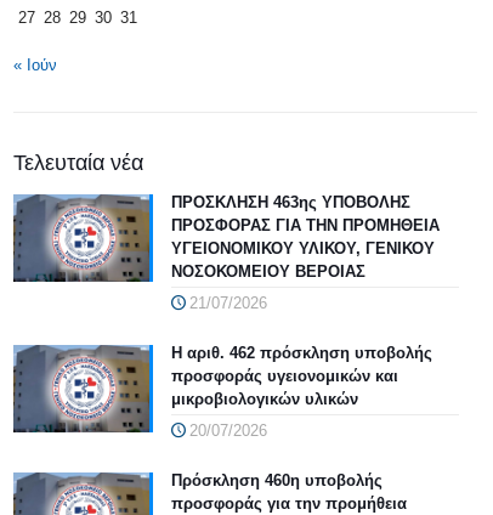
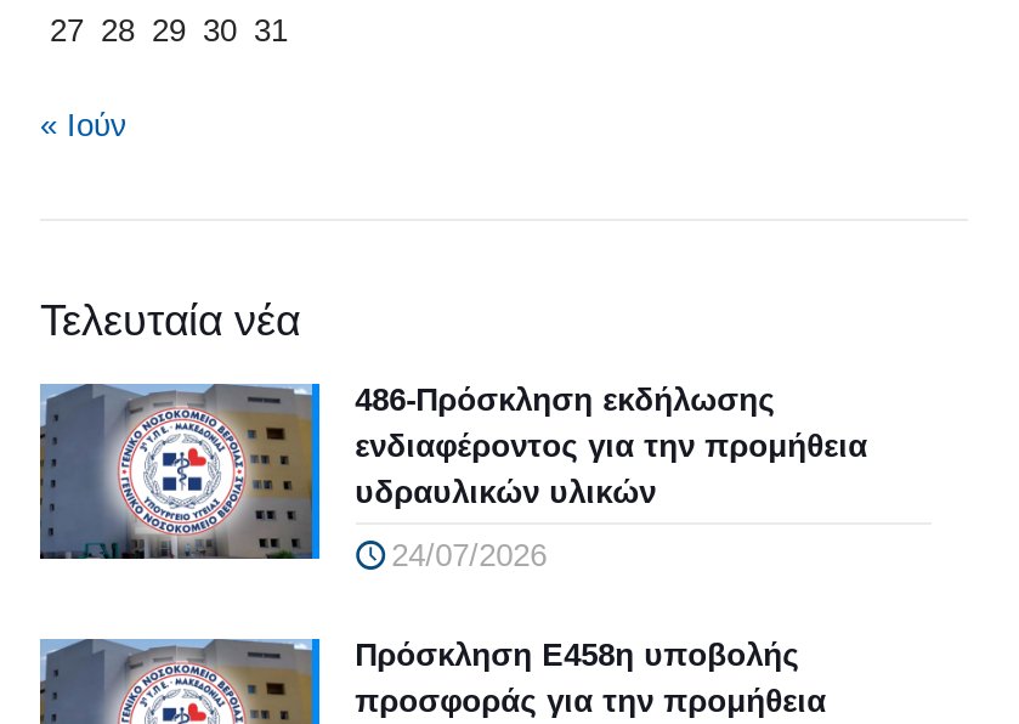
[171,193,439,489] ΠΡΟΣΚΛΗΣΗ 463ης ΥΠΟΒΟΛΗΣ | ΠΡΟΣΦΟΡΑΣ ΓΙΑ ΤΗΝ ΠΡΟΜΗΘΕΙΑ | ΥΓΕΙΟΝΟΜΙΚΟΥ ΥΛΙΚΟΥ, ΓΕΝΙΚΟΥ | ΝΟΣΟΚΟΜΕΙΟΥ ΒΕΡΟΙΑΣ | 21/07/2026 | Η αριθ. 462 πρόσκληση υποβολής | προσφοράς υγειονομικών και | μικροβιολογικών υλικών | 20/07/2026 | Πρόσκληση 460η υποβολής -> [355,380,867,672] 486-Πρόσκληση εκδήλωσης | ενδιαφέροντος για την προμήθεια | υδραυλικών υλικών | 24/07/2026 | Πρόσκληση E458η υποβολής

